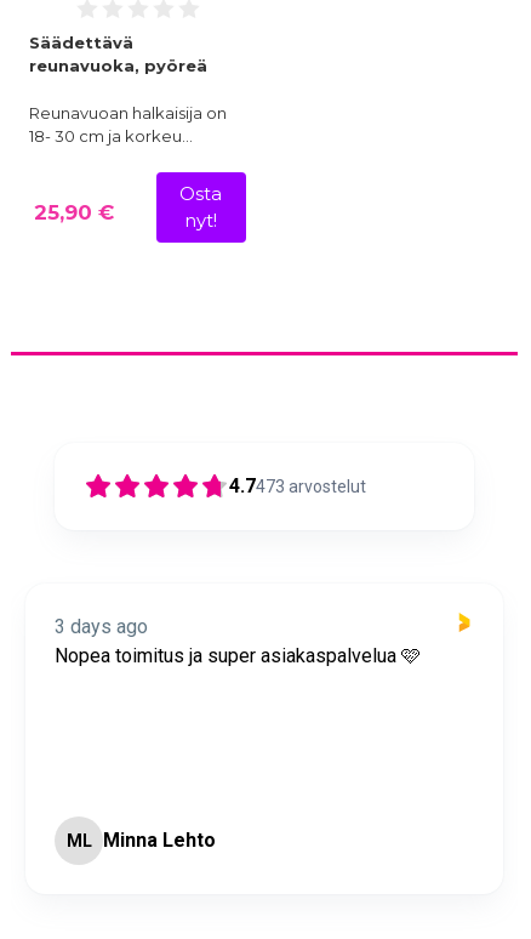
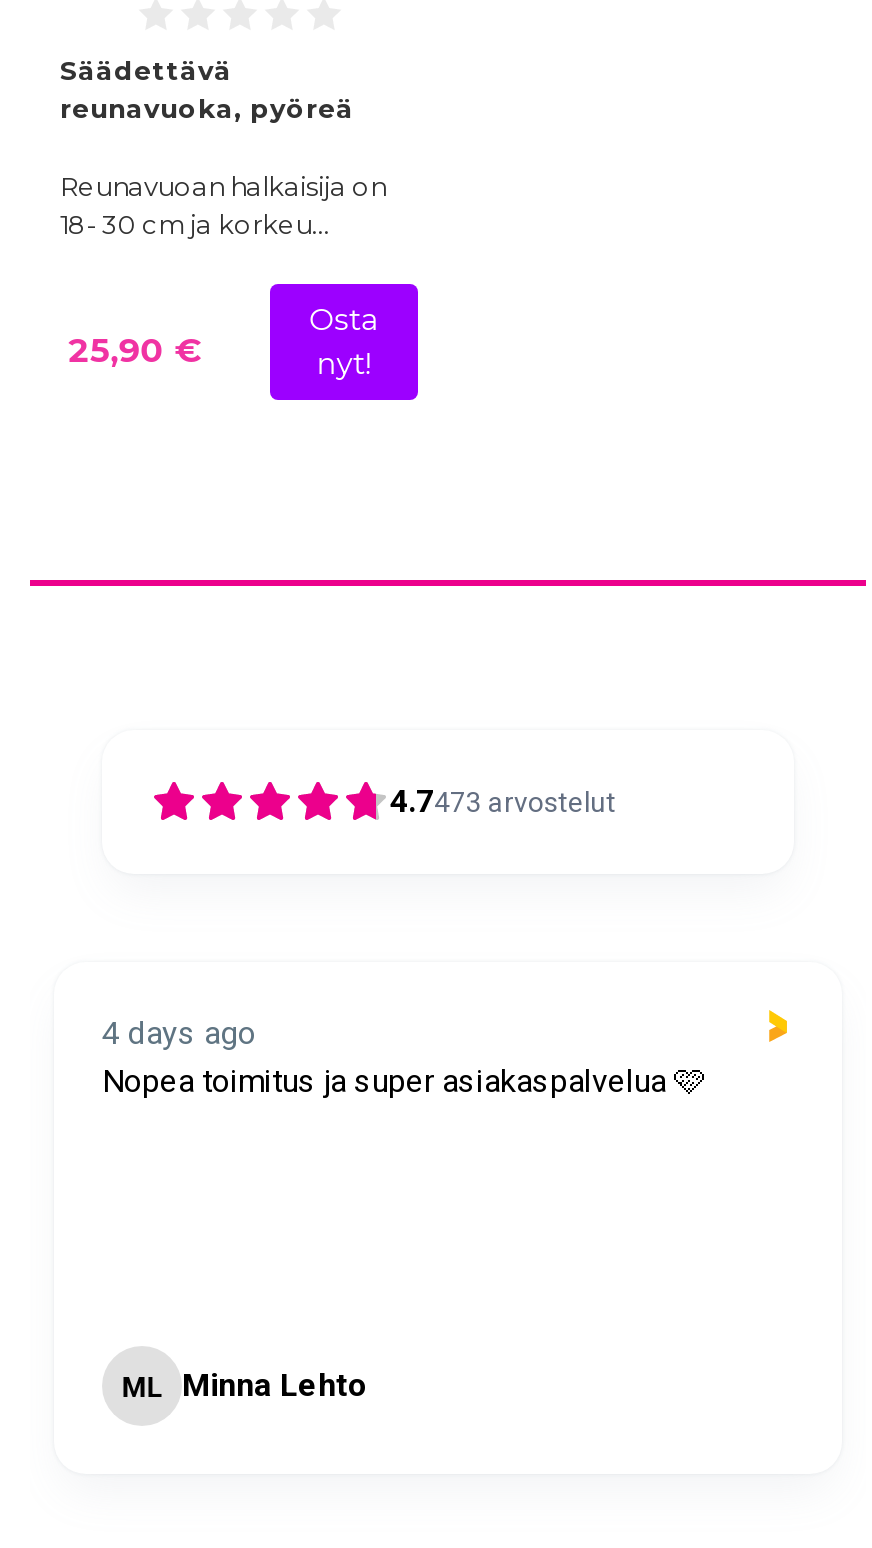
[55,615,148,638] 3 days ago -> [102,1014,256,1052] 4 days ago

